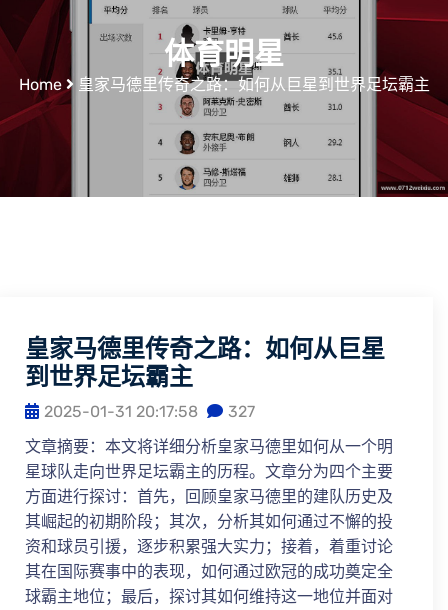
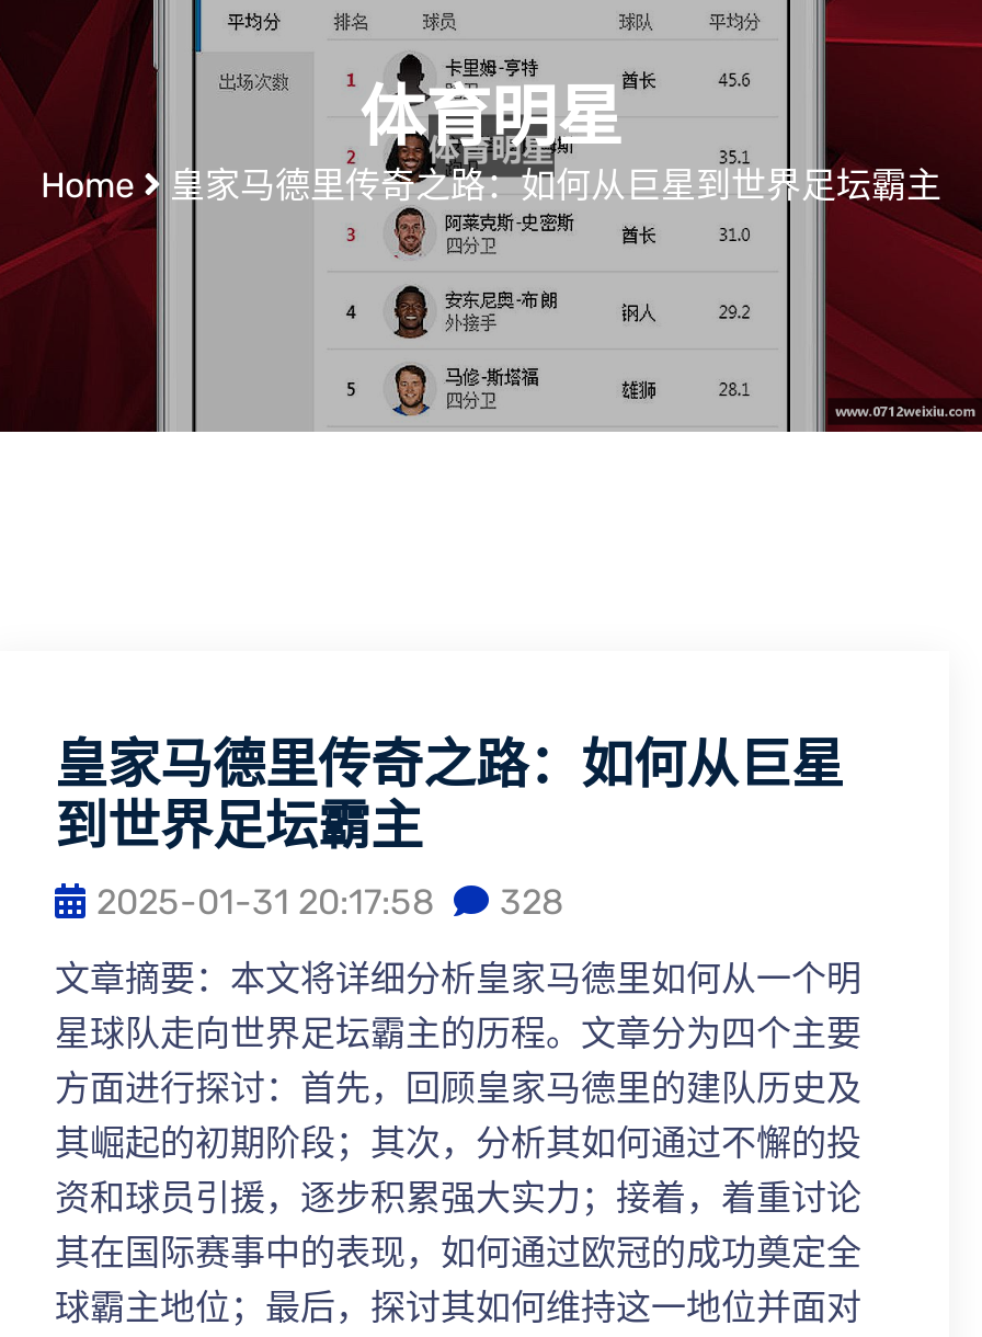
[44,402,255,421] 2025-01-31 20:17:58 327 -> [96,881,563,923] 2025-01-31 20:17:58 328

